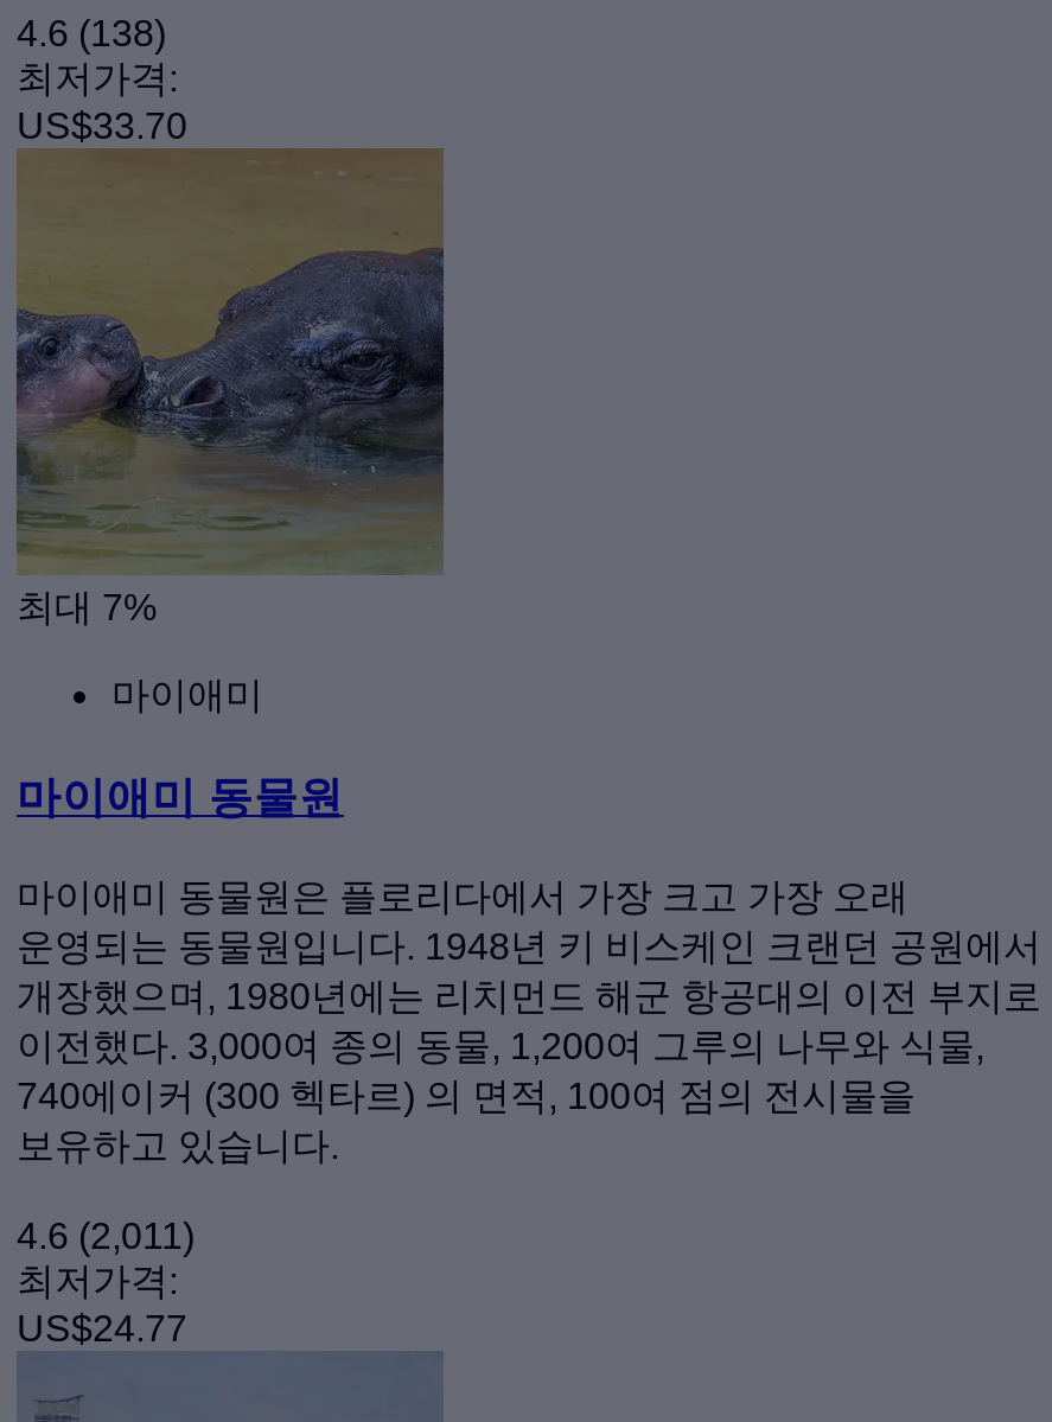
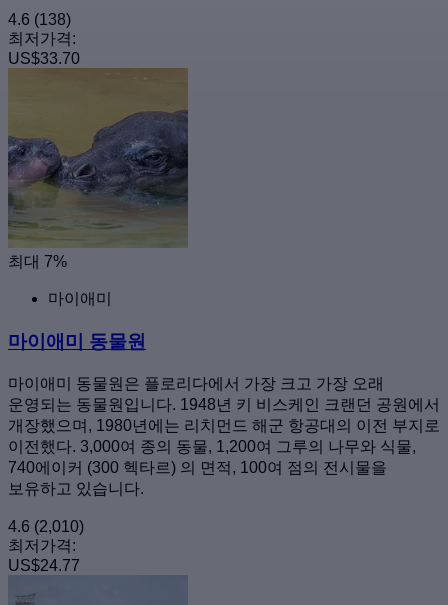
[17,1214,195,1255] 4.6 (2,011) -> [8,517,84,534] 4.6 (2,010)

